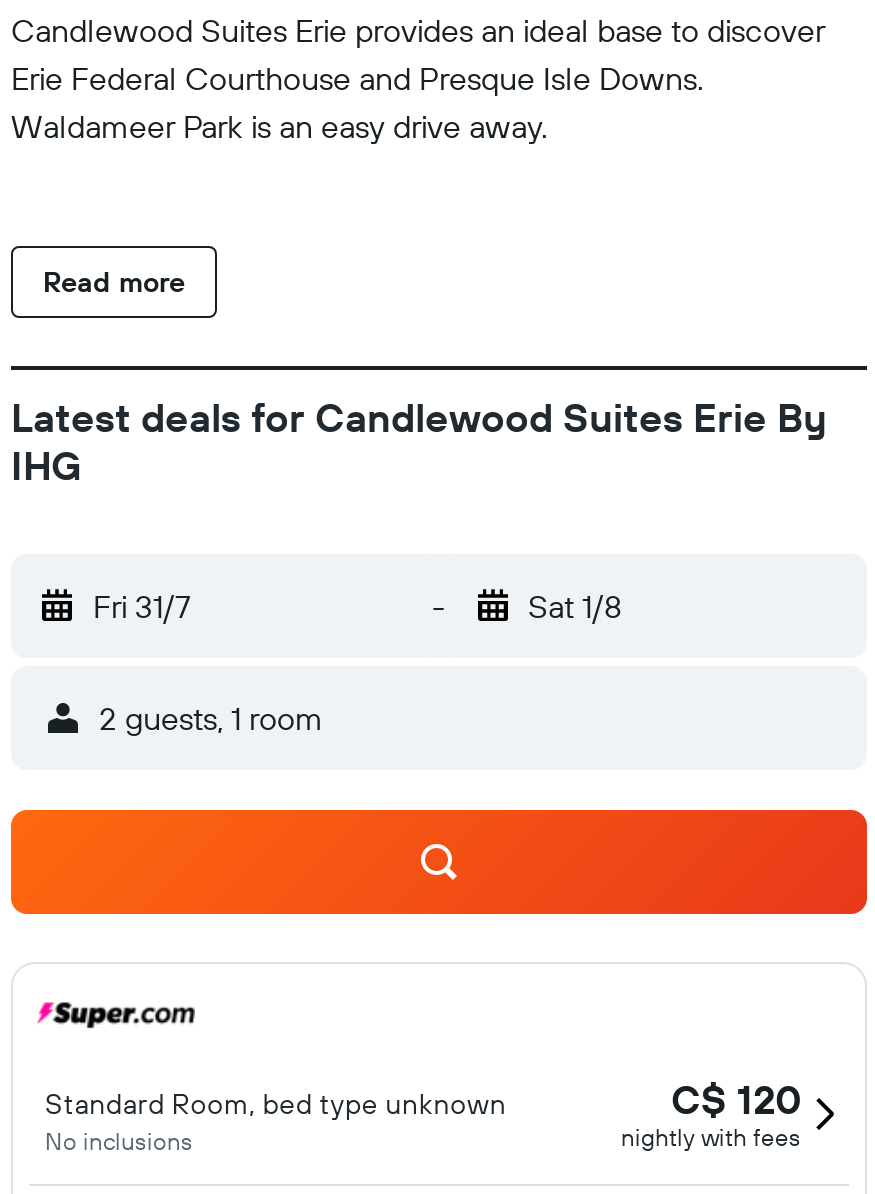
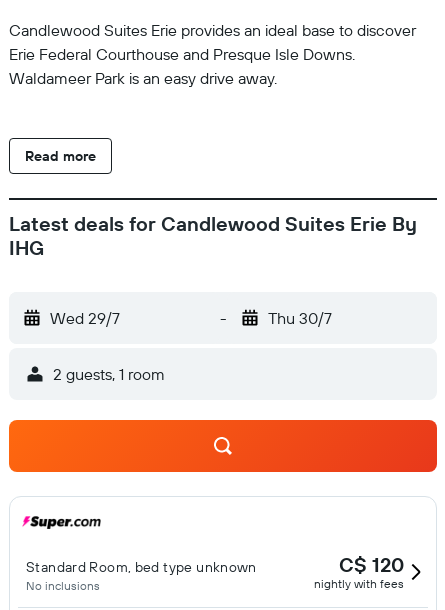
[93,586,191,626] Fri 31/7 -> [50,308,120,328] Wed 29/7
[528,586,622,626] Sat 1/8 -> [267,308,331,328] Thu 30/7

